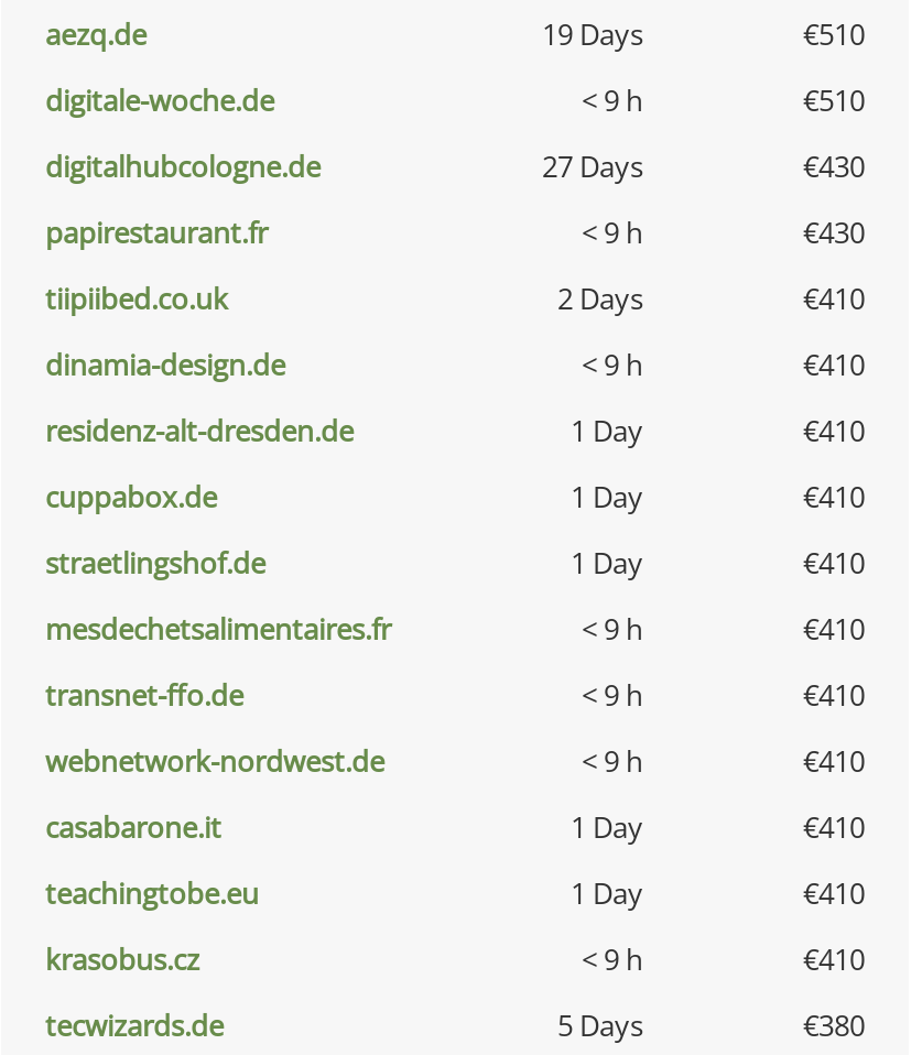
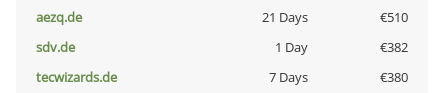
[542,14,643,54] 19 Days -> [261,8,307,26] 21 Days
[45,80,865,450] digitale-woche.de | < 9 h | €510 | digitalhubcologne.de | 27 Days | €430 | papirestaurant.fr | < 9 h | €430 | tiipiibed.co.uk | 2 Days | €410 | dinamia-design.de | < 9 h | €410 | residenz-alt-dresden.de -> [36,38,75,56] sdv.de
[45,411,865,979] €410 | cuppabox.de | 1 Day | €410 | straetlingshof.de | 1 Day | €410 | mesdechetsalimentaires.fr | < 9 h | €410 | transnet-ffo.de | < 9 h | €410 | webnetwork-nordwest.de | < 9 h | €410 | casabarone.it | 1 Day | €410 | teachingtobe.eu | 1 Day | €410 | krasobus.cz | < 9 h | €410 -> [380,38,408,56] €382
[557,1005,643,1045] 5 Days -> [268,68,307,86] 7 Days

